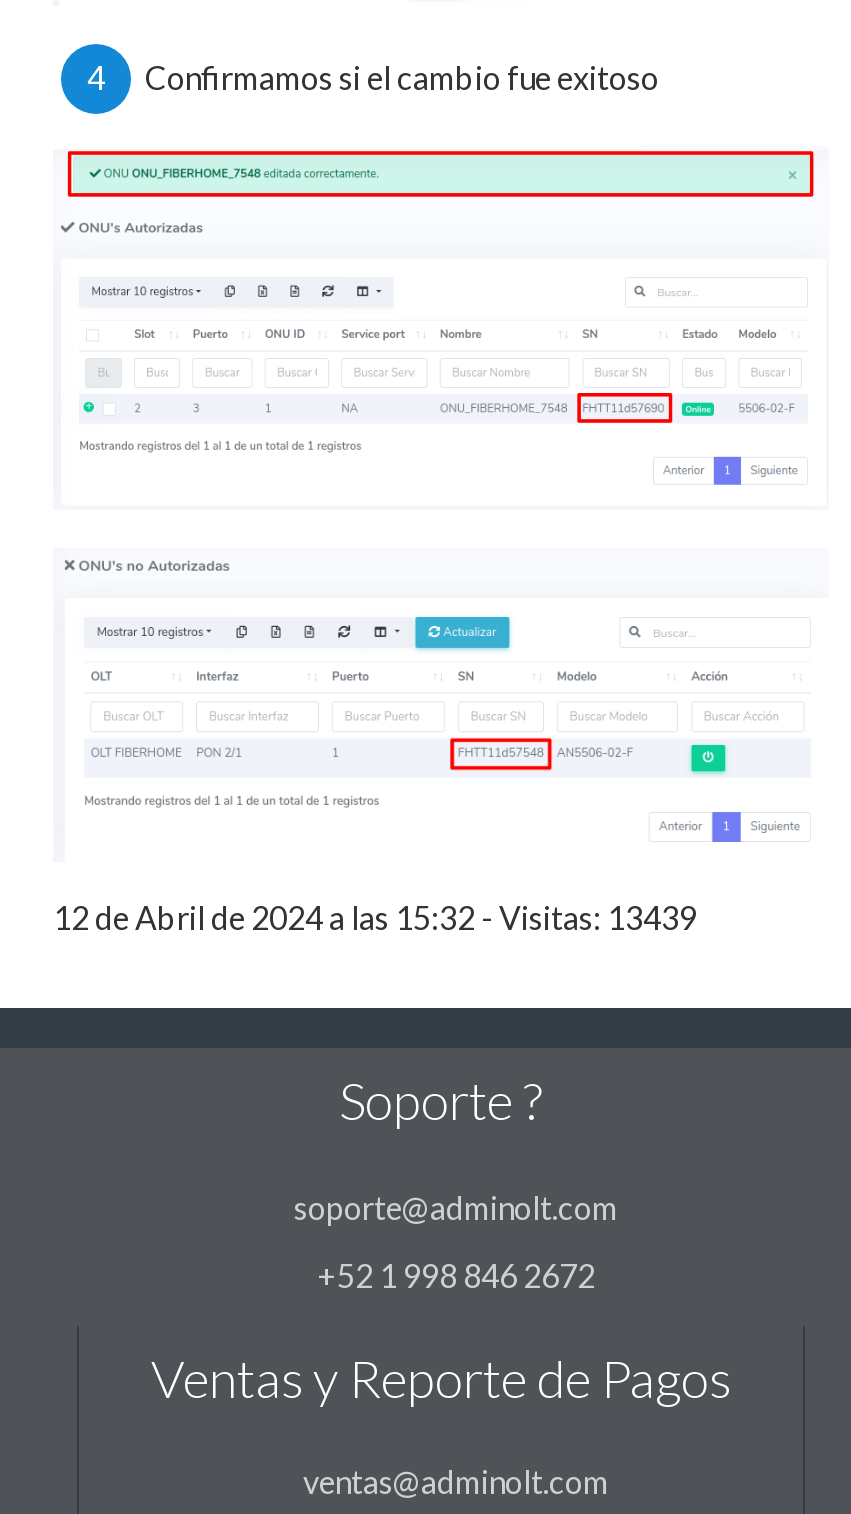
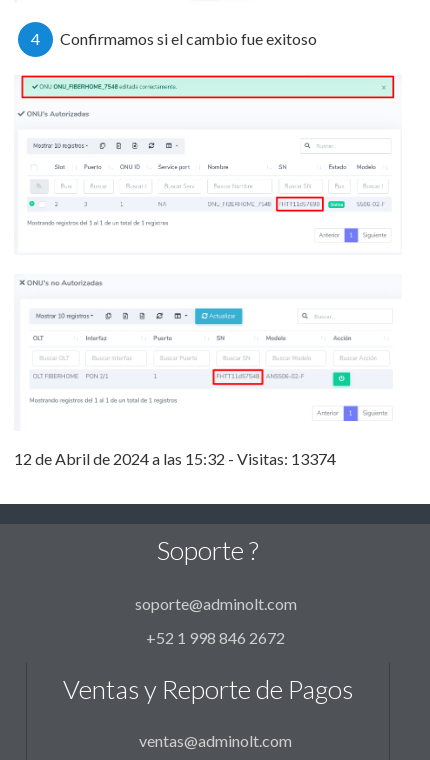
[53,898,697,936] 12 de Abril de 2024 a las 15:32 - Visitas: 13439 -> [14,449,336,468] 12 de Abril de 2024 a las 15:32 - Visitas: 13374

